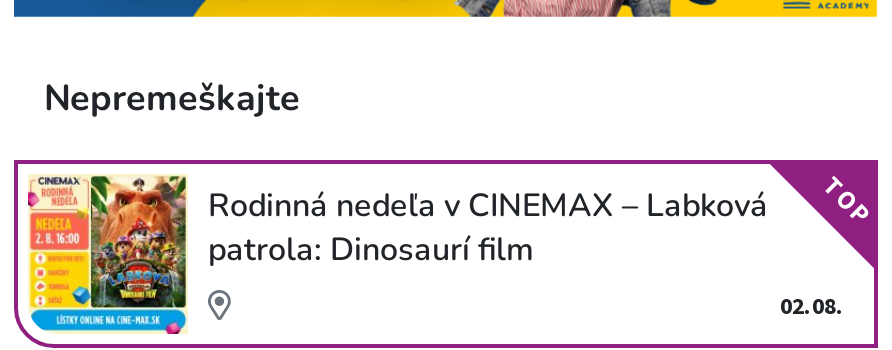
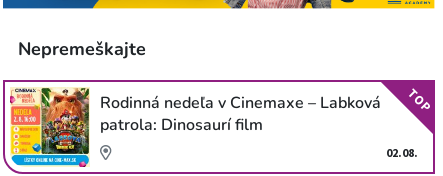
[208,184,768,228] Rodinná nedeľa v CINEMAX – Labková -> [100,92,381,114] Rodinná nedeľa v Cinemaxe – Labková

